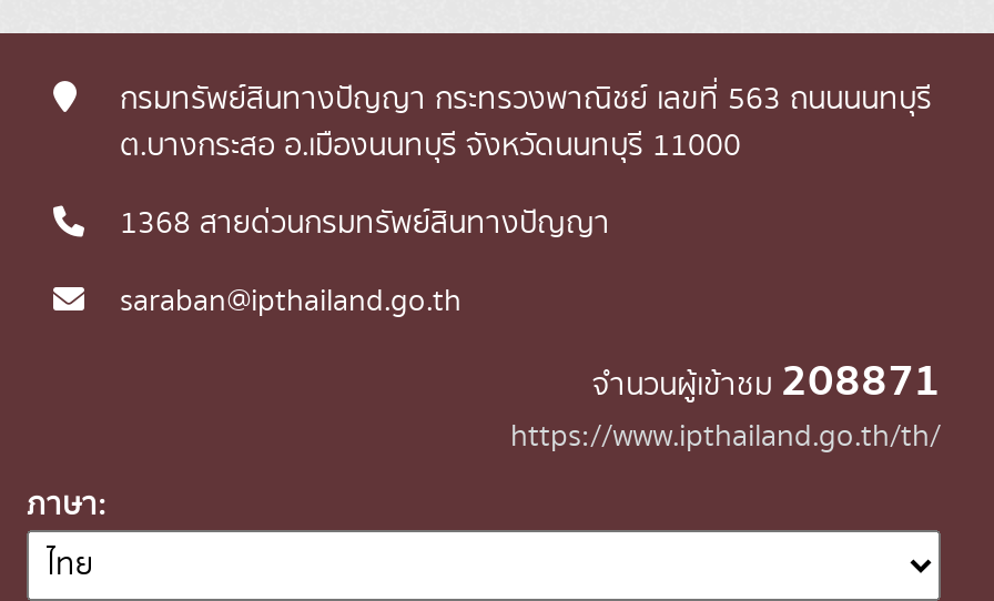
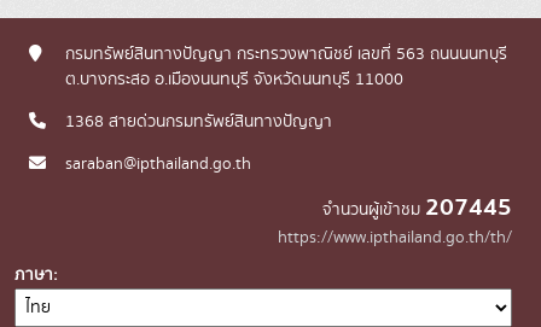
[592,346,941,416] จำนวนผู้เข้าชม208871 -> [322,188,512,227] จำนวนผู้เข้าชม207445

